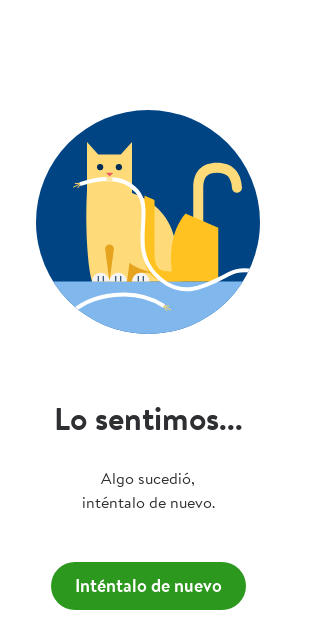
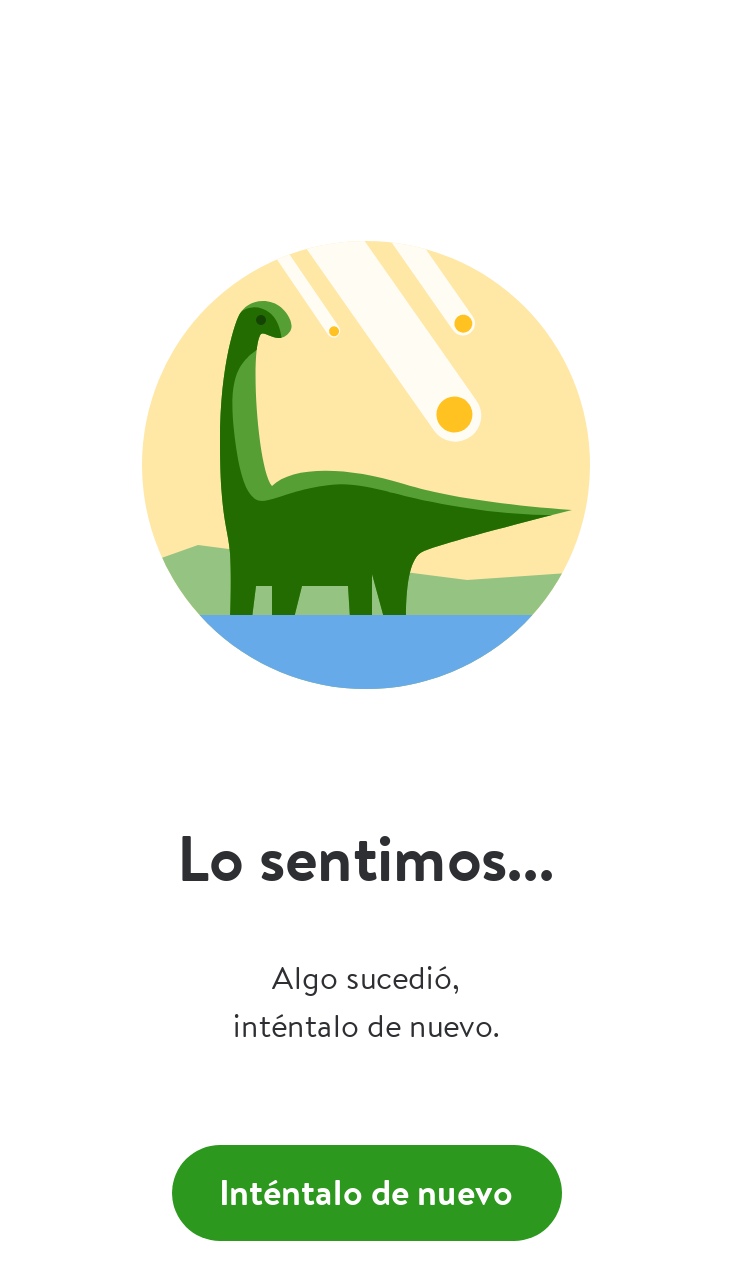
[35,109,261,312] [image] -> [142,241,590,643] [image]

